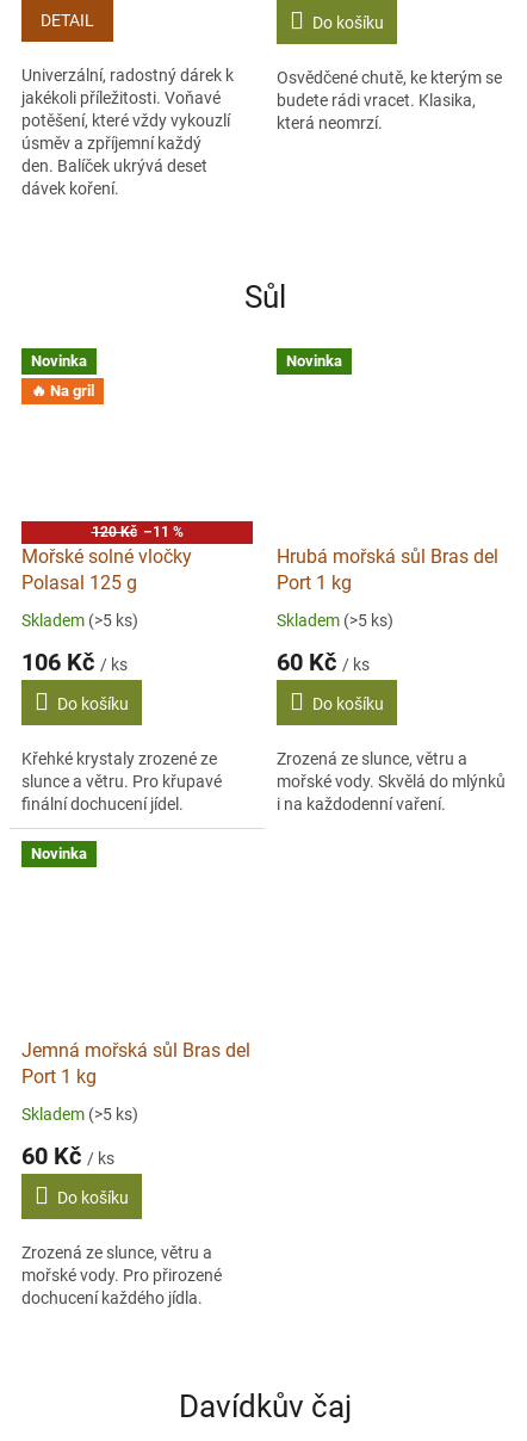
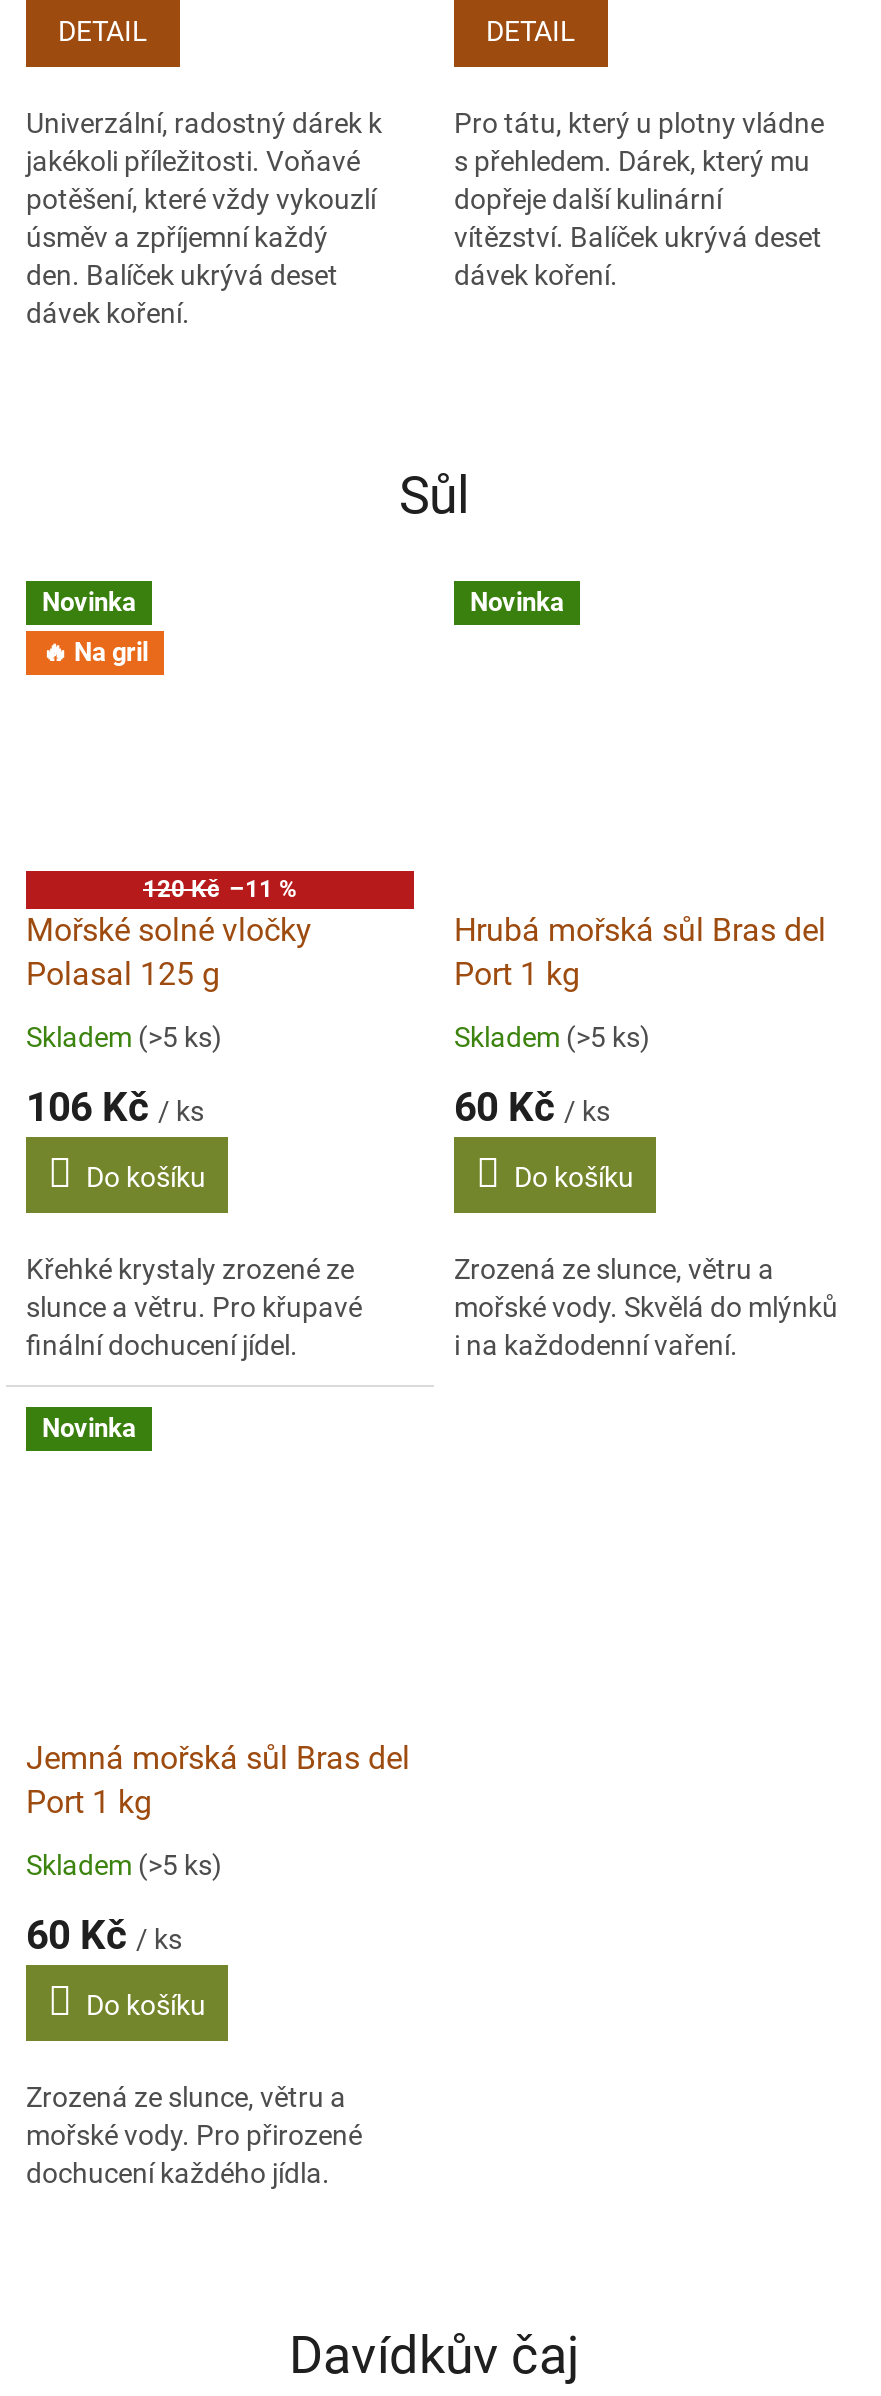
[312,13,384,32] Do košíku -> [486,14,576,46] DETAIL
[277,67,502,132] Osvědčené chutě, ke kterým se | budete rádi vracet. Klasika, | která neomrzí. -> [454,106,824,290] Pro tátu, který u plotny vládne | s přehledem. Dárek, který mu | dopřeje další kulinární | vítězství. Balíček ukrývá deset | dávek koření.

